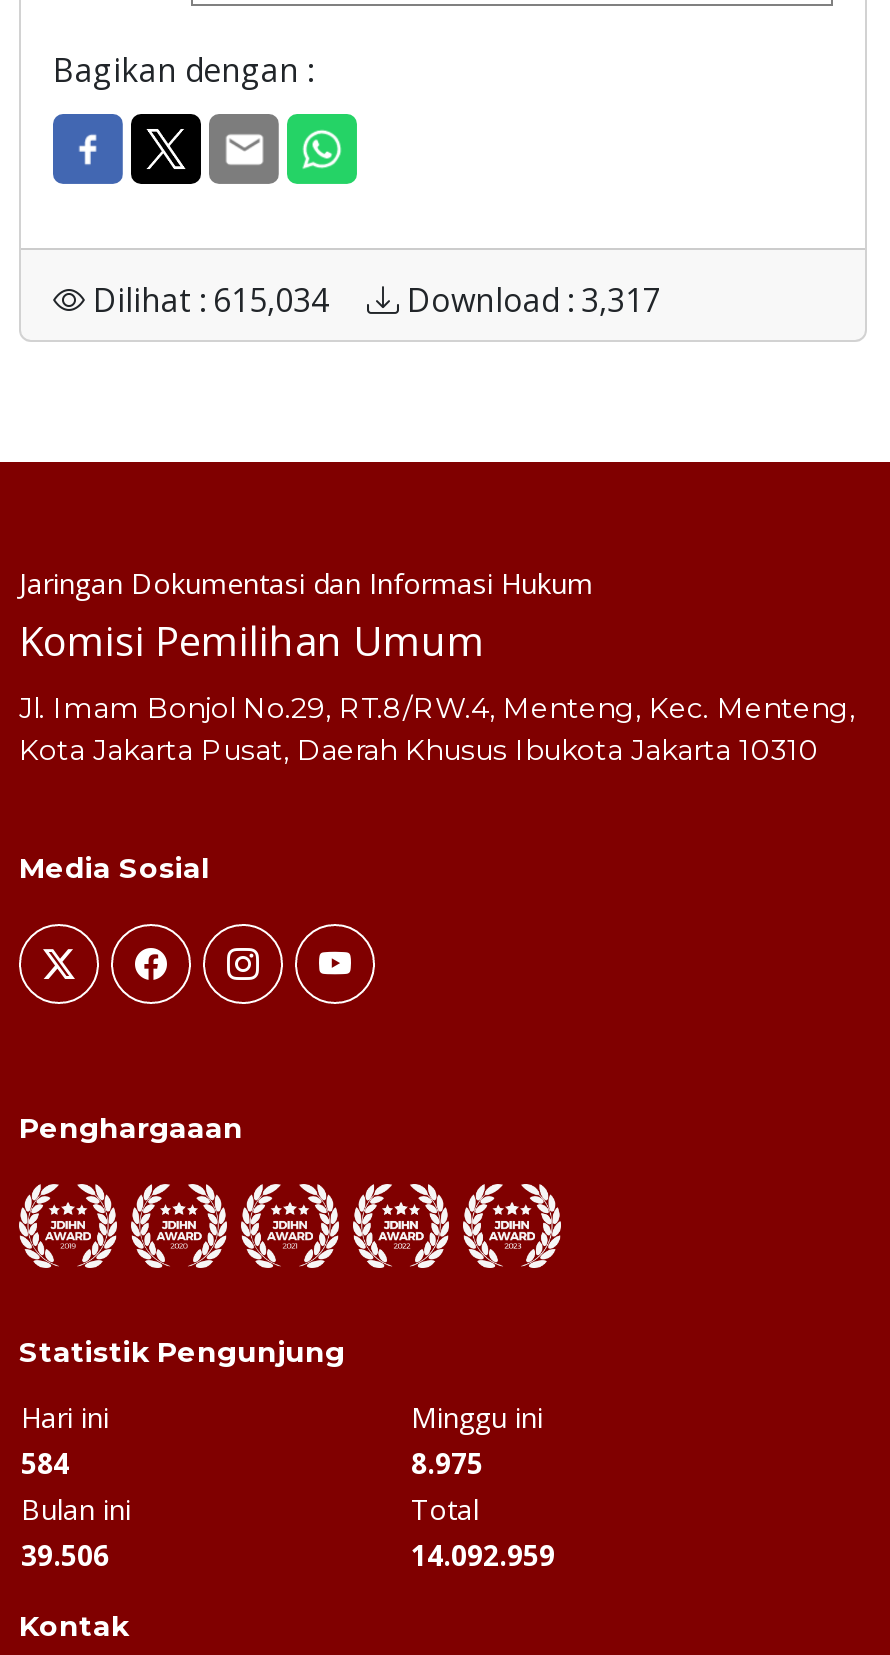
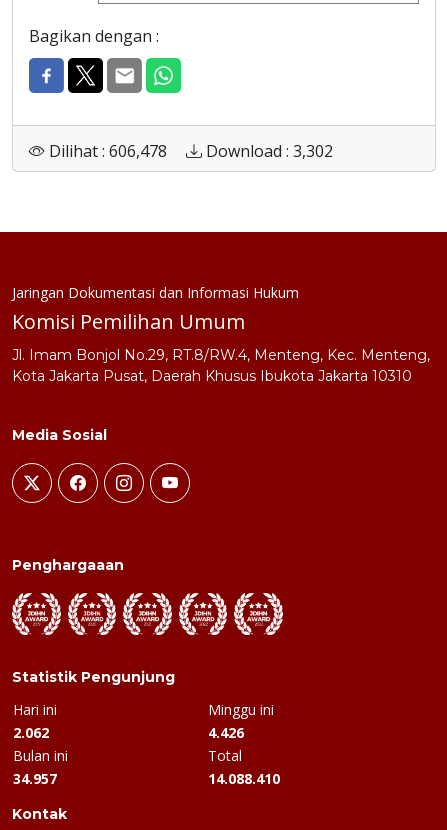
[85,278,337,322] Dilihat : 615,034 -> [45,140,171,162] Dilihat : 606,478
[399,278,661,322] Download : 3,317 -> [202,140,333,162] Download : 3,302
[21,1444,69,1482] 584 -> [13,723,49,742] 2.062
[411,1444,483,1482] 8.975 -> [208,723,244,742] 4.426
[21,1536,109,1574] 39.506 -> [13,769,57,788] 34.957
[411,1536,555,1574] 14.092.959 -> [208,769,280,788] 14.088.410

